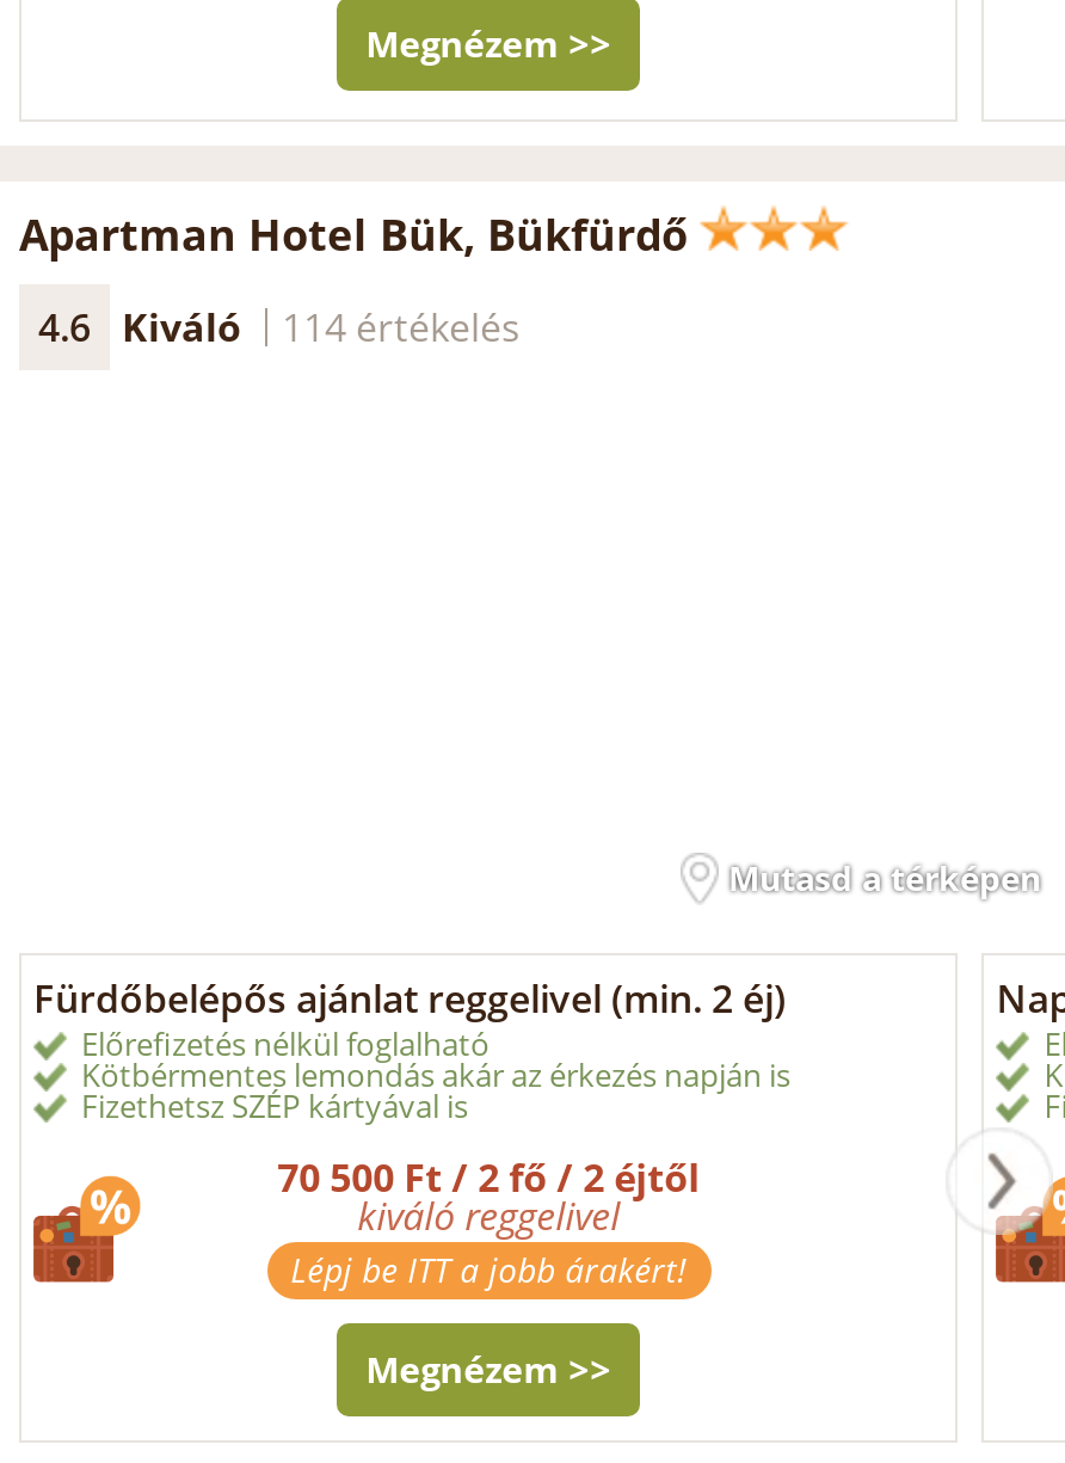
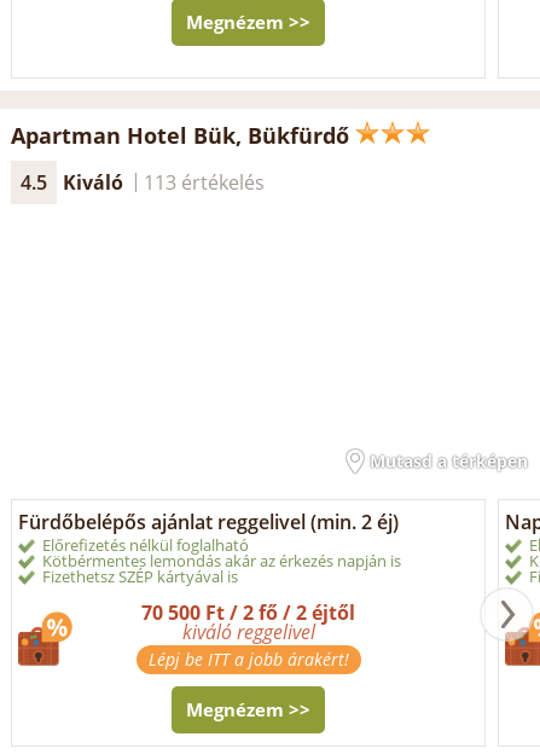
[38,301,241,354] 4.6 Kiváló -> [21,169,123,196] 4.5 Kiváló
[282,301,521,354] 114 értékelés -> [144,169,265,196] 113 értékelés

